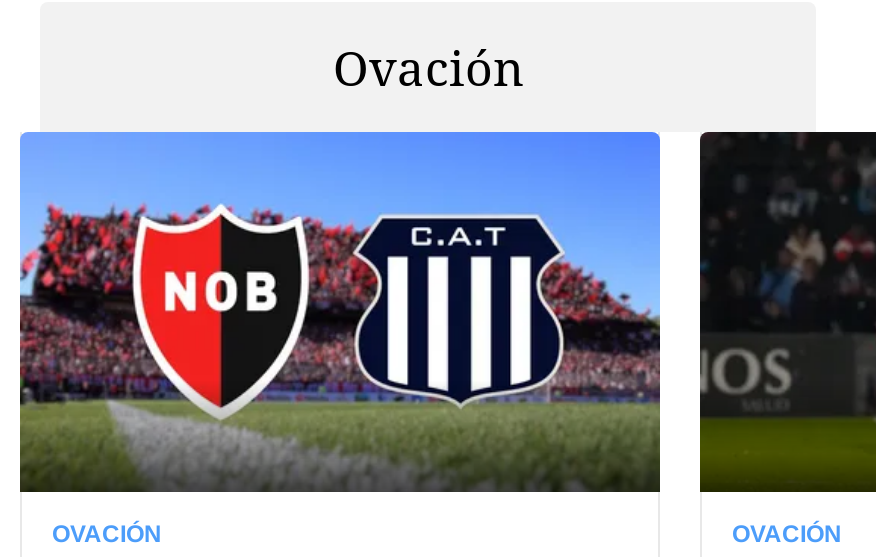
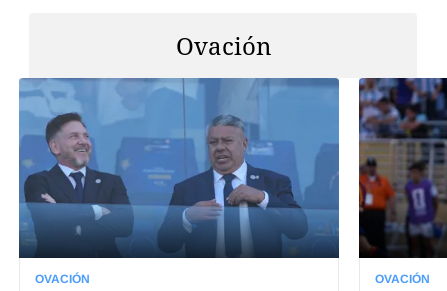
[18,132,662,492] [image] -> [18,77,340,258] [image]
[698,130,870,490] [image] -> [358,77,444,257] [image]

